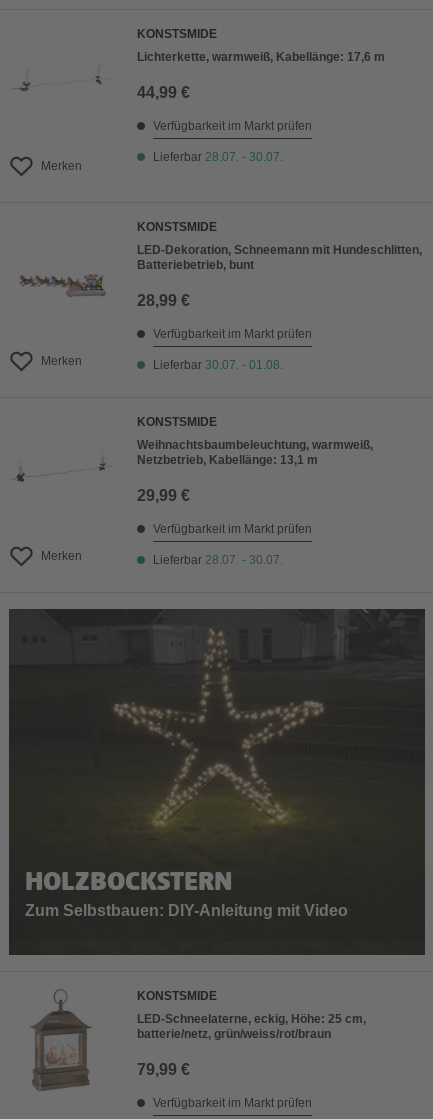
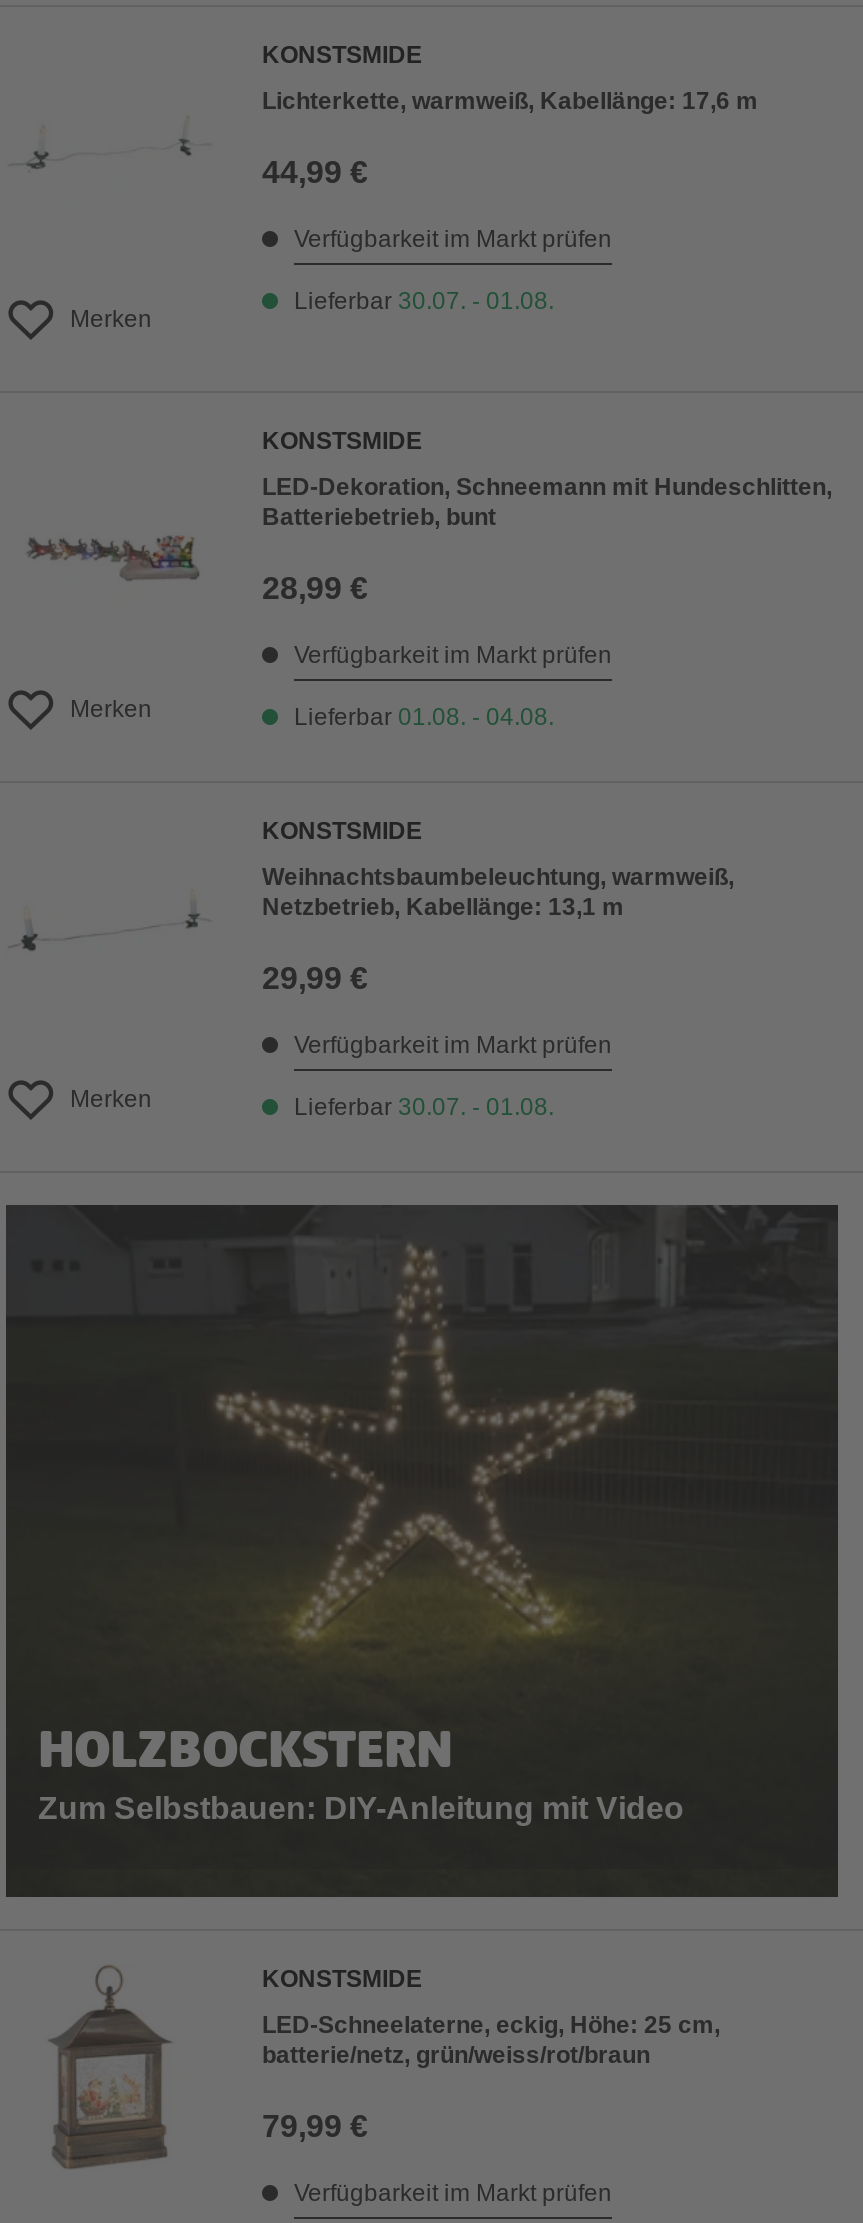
[153,150,283,164] Lieferbar 28.07. - 30.07. -> [294,287,554,315] Lieferbar 30.07. - 01.08.
[153,358,283,372] Lieferbar 30.07. - 01.08. -> [294,703,554,731] Lieferbar 01.08. - 04.08.
[153,553,283,567] Lieferbar 28.07. - 30.07. -> [294,1093,554,1121] Lieferbar 30.07. - 01.08.

